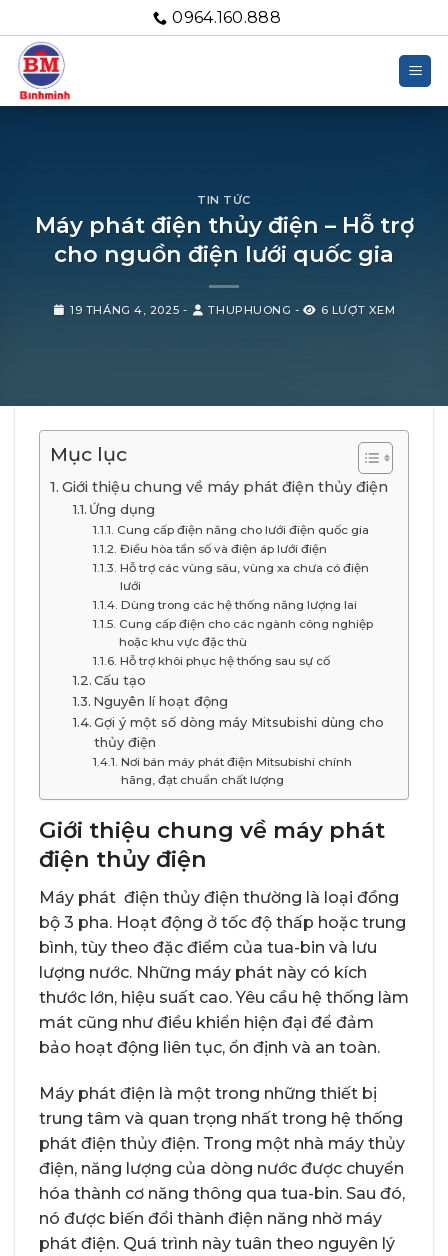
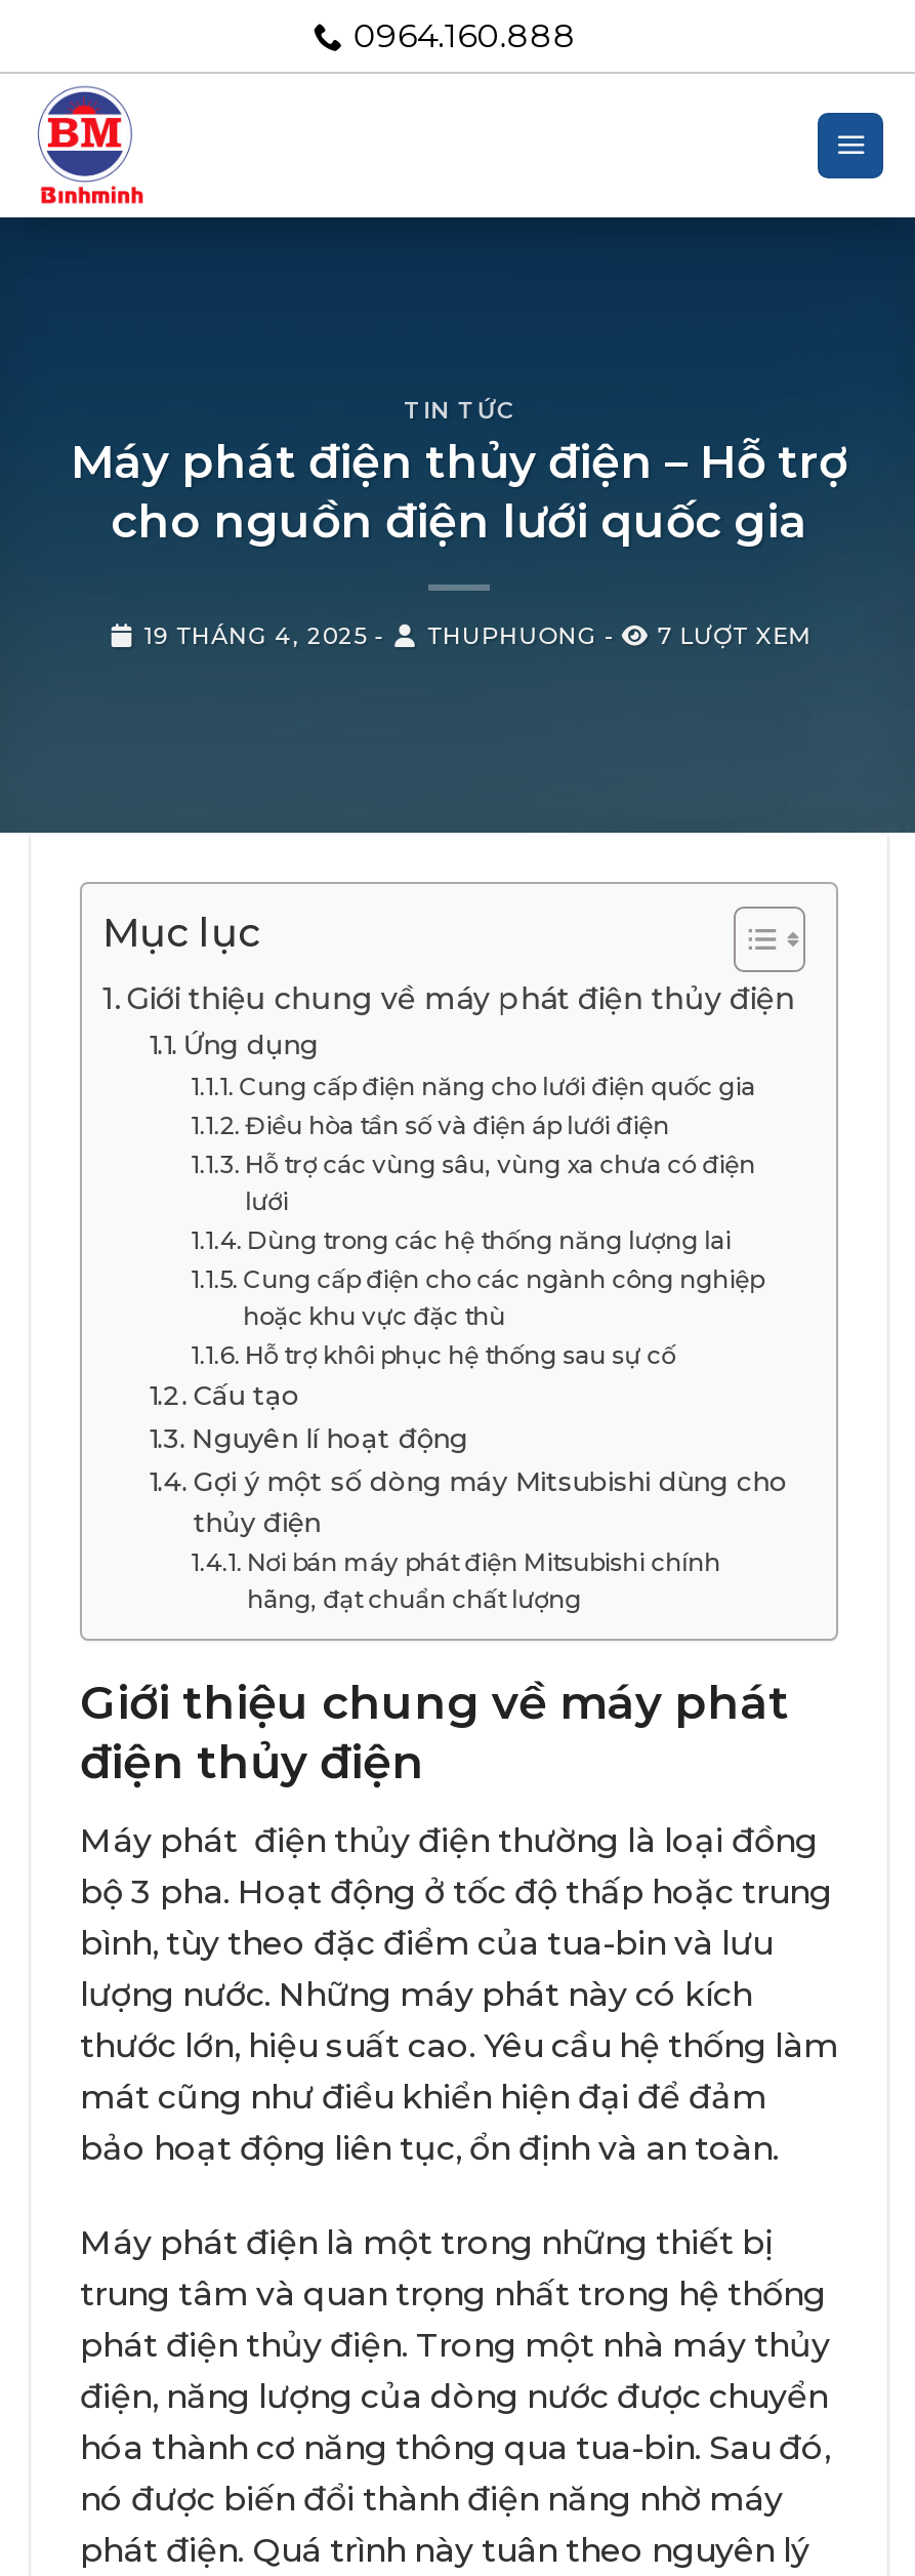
[67,303,395,317] 19 THÁNG 4, 2025 - THUPHUONG - 6 LƯỢT XEM -> [137,622,810,651] 19 THÁNG 4, 2025 - THUPHUONG - 7 LƯỢT XEM

